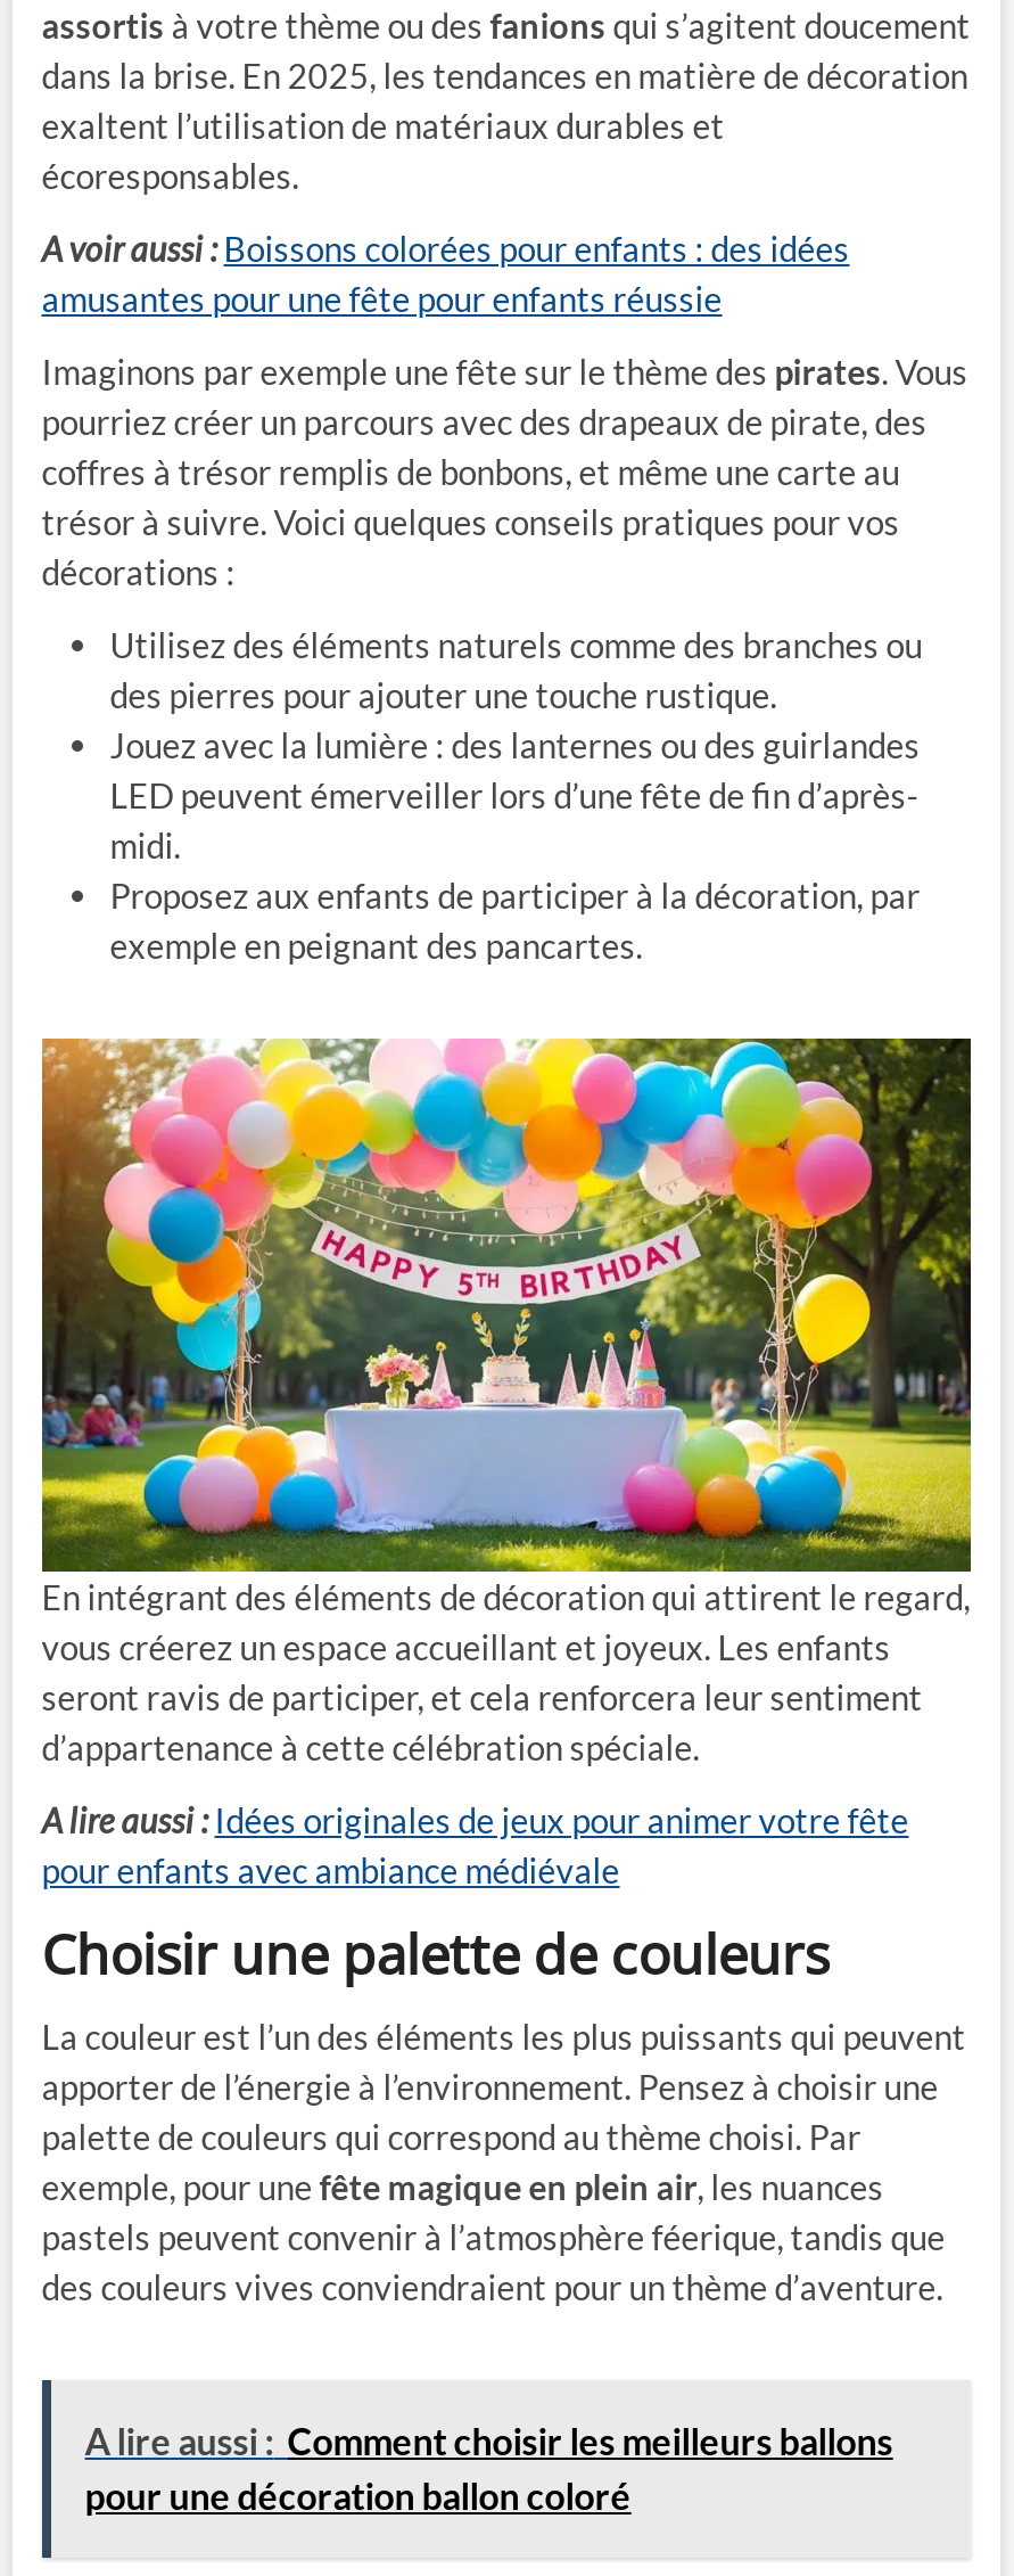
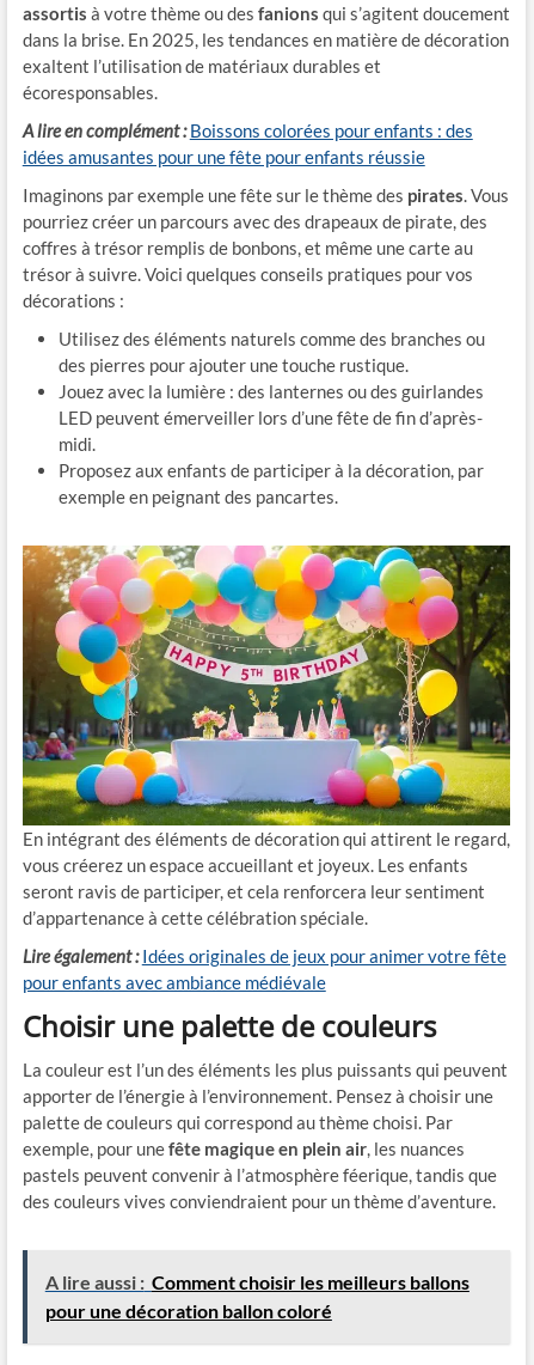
[42,229,850,320] A voir aussi : Boissons colorées pour enfants : des idées | amusantes pour une fête pour enfants réussie -> [22,120,473,168] A lire en complément : Boissons colorées pour enfants : des | idées amusantes pour une fête pour enfants réussie
[42,1799,909,1840] A lire aussi : Idées originales de jeux pour animer votre fête -> [22,945,506,967] Lire également : Idées originales de jeux pour animer votre fête

